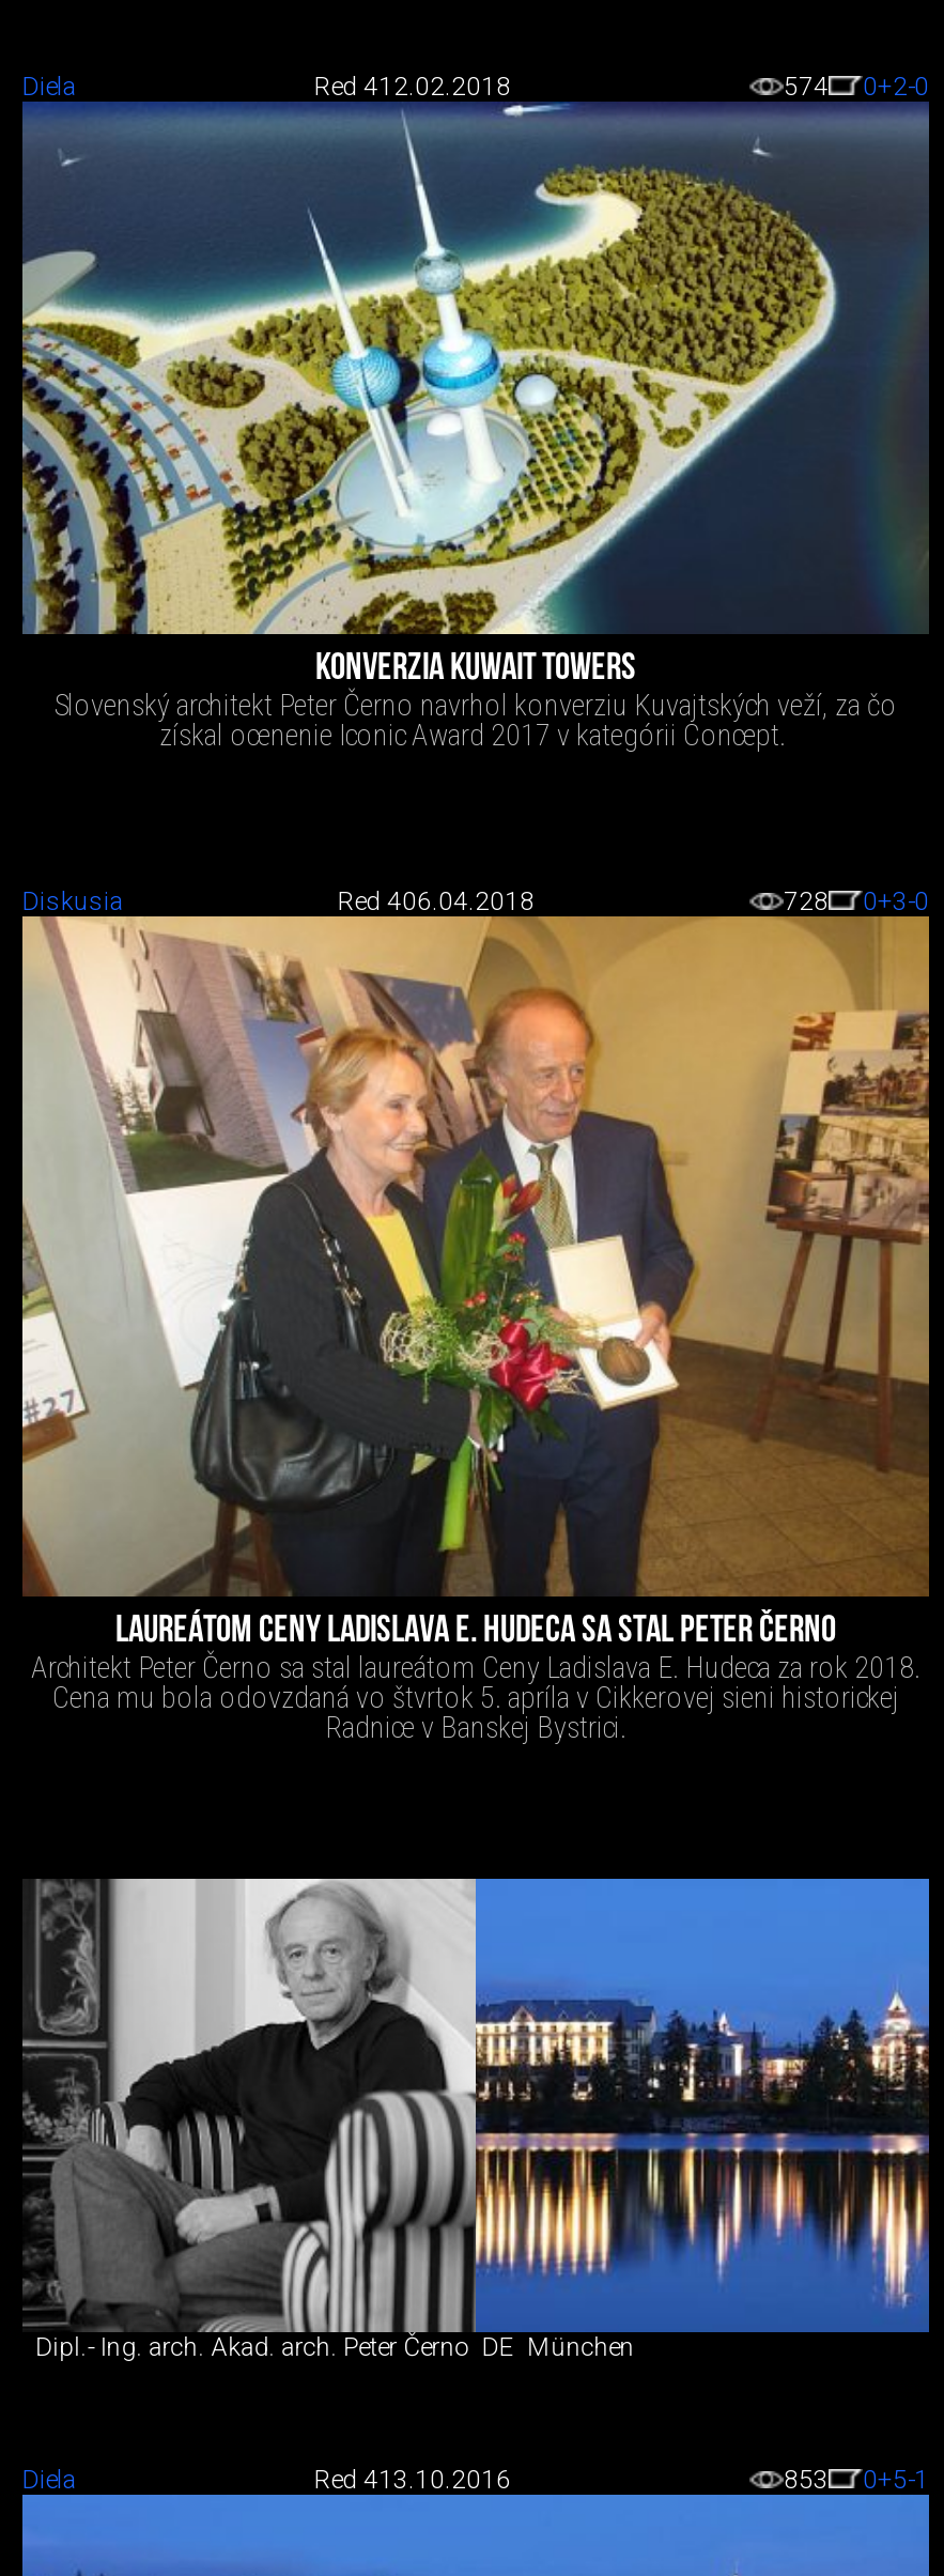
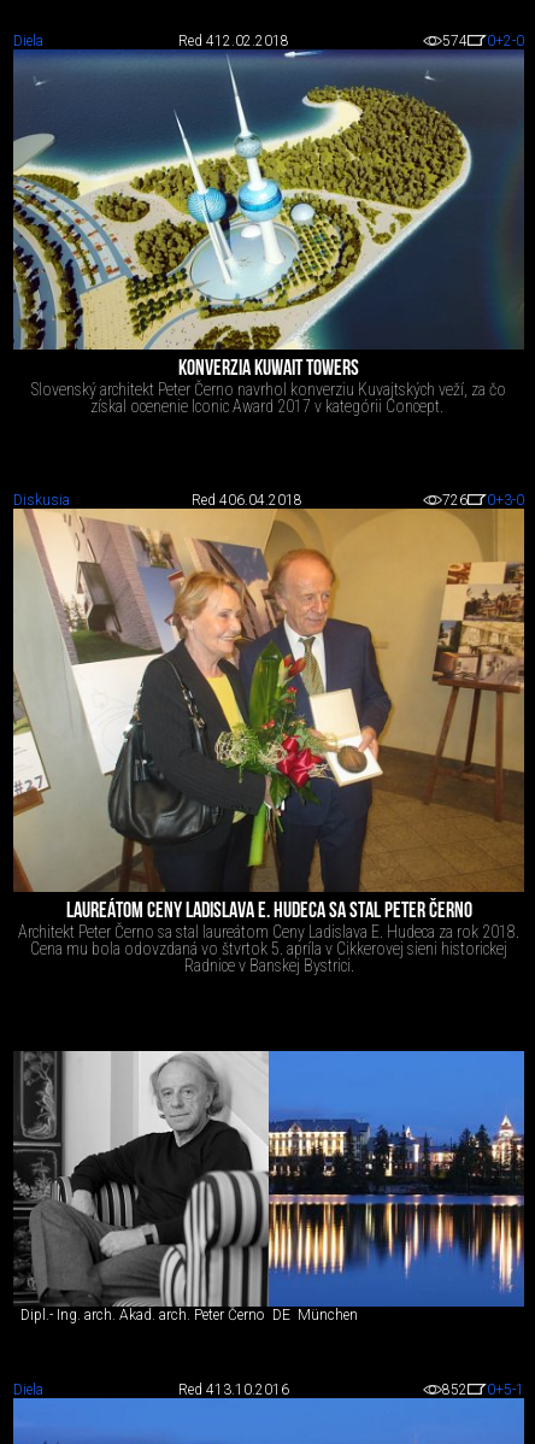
[784,887,929,917] 728 0+3-0 -> [442,492,524,509] 726 0+3-0
[784,2465,929,2495] 853 0+5-1 -> [442,1382,524,1399] 852 0+5-1

